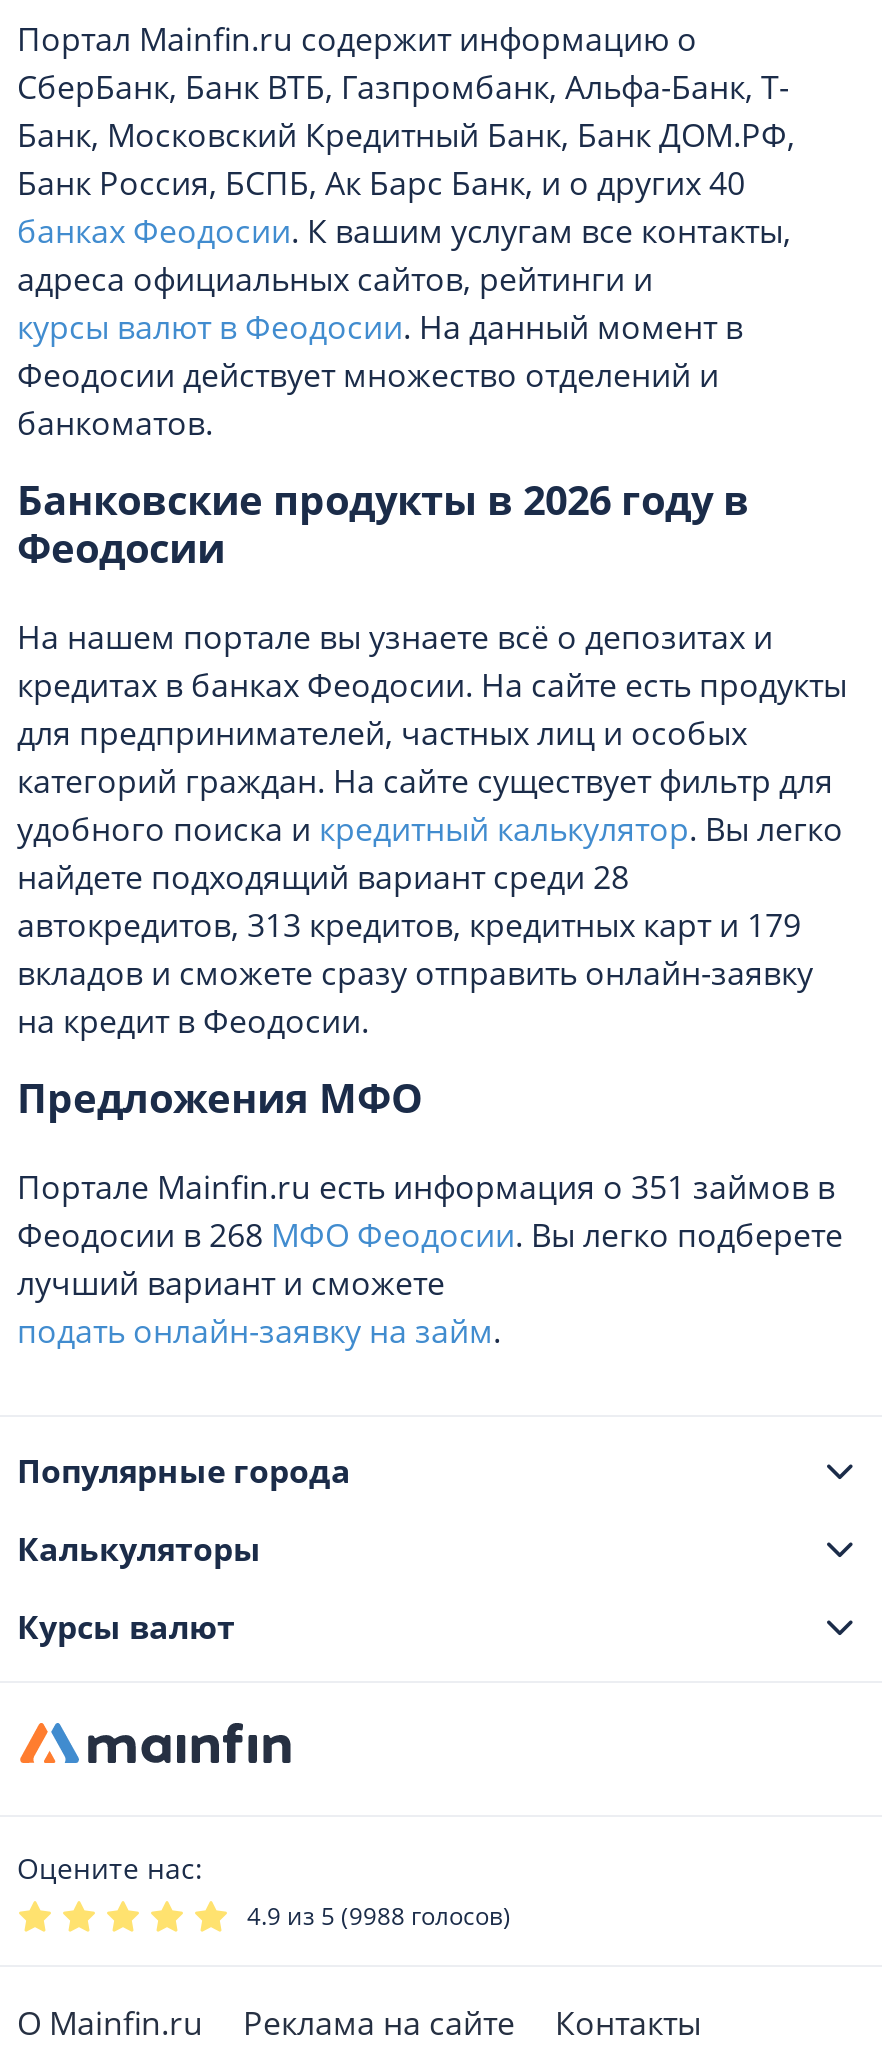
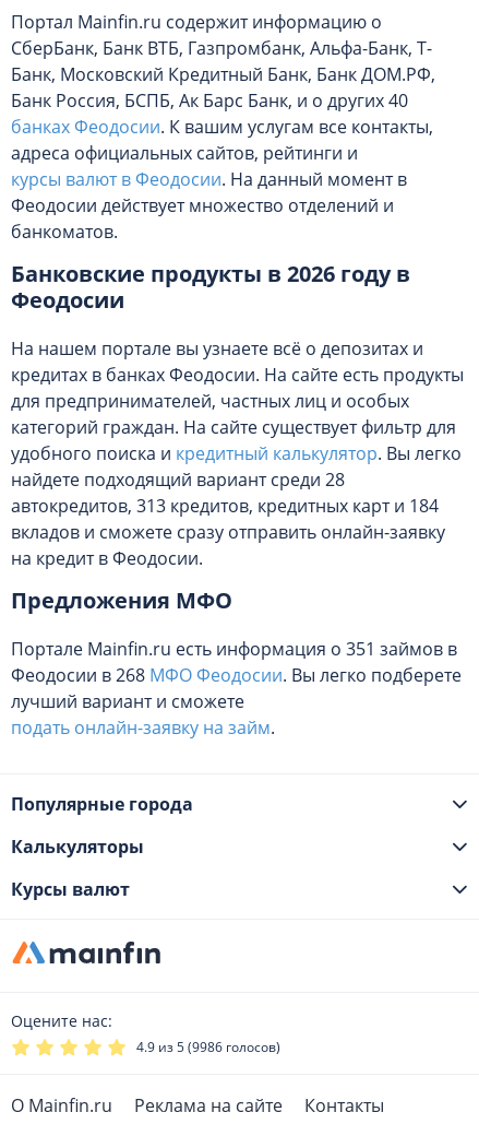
[17,903,801,947] автокредитов, 313 кредитов, кредитных карт и 179 -> [11,494,439,518] автокредитов, 313 кредитов, кредитных карт и 184
[247,1899,511,1933] 4.9 из 5 (9988 голосов) -> [136,1038,280,1056] 4.9 из 5 (9986 голосов)

